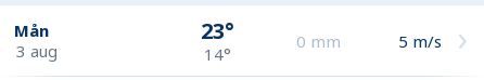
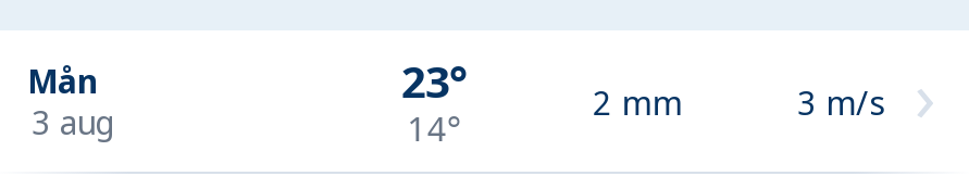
[296,30,341,51] 0 mm -> [593,79,682,123] 2 mm
[398,30,442,51] 5 m/s -> [797,79,884,123] 3 m/s

